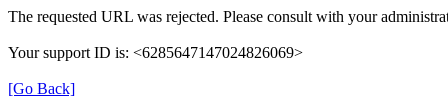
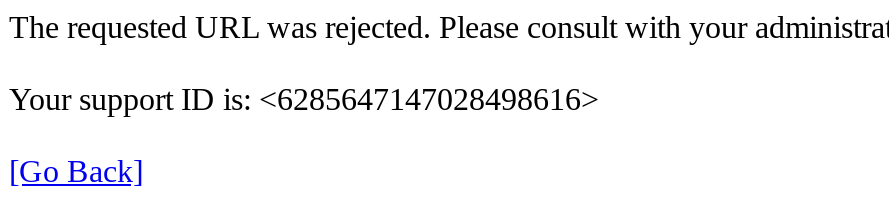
[8,44,303,61] Your support ID is: <6285647147024826069> -> [9,82,599,116] Your support ID is: <6285647147028498616>

